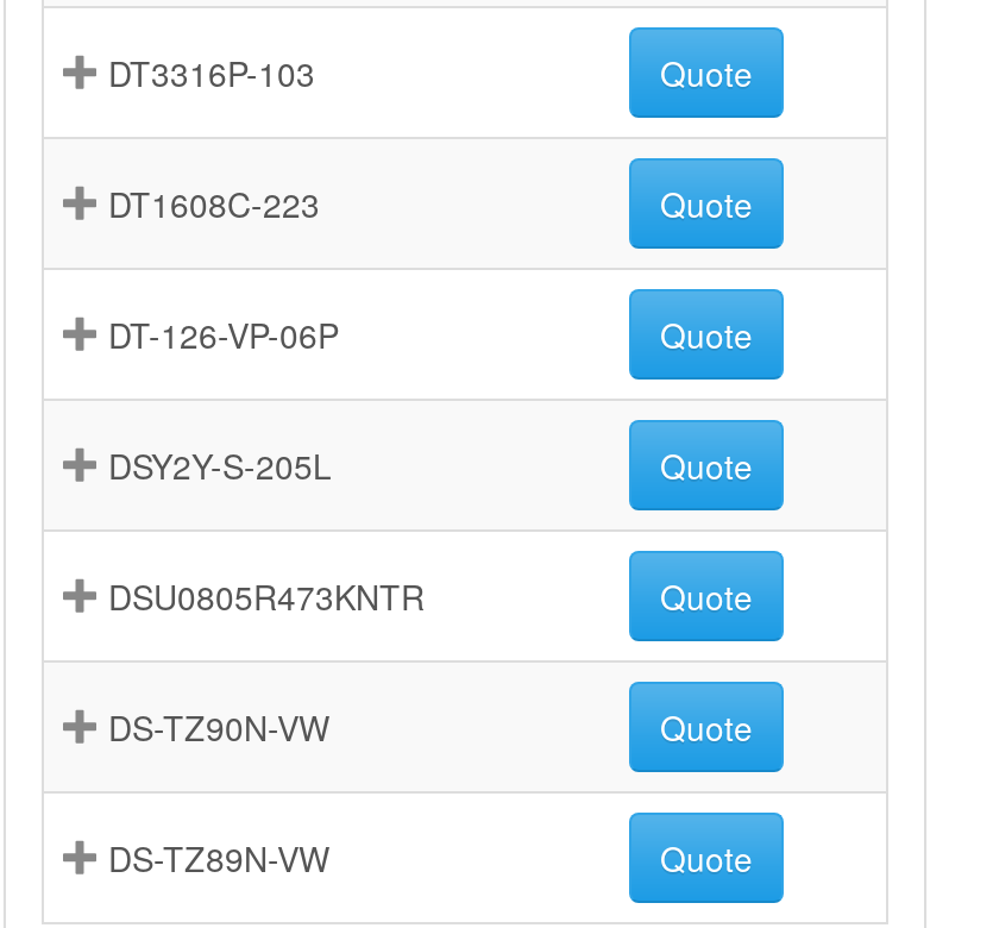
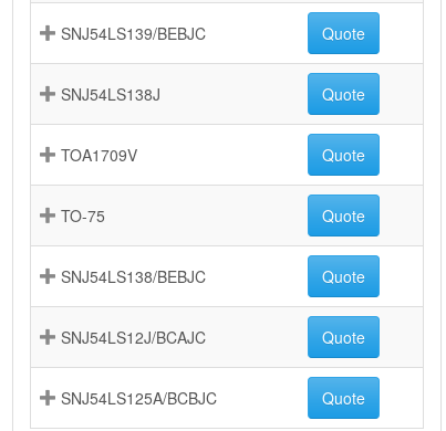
[108,49,315,96] DT3316P-103 -> [61,22,206,44] SNJ54LS139/BEBJC
[108,180,320,227] DT1608C-223 -> [61,83,160,105] SNJ54LS138J
[108,311,339,358] DT-126-VP-06P -> [61,144,137,166] TOA1709V
[108,441,332,489] DSY2Y-S-205L -> [61,204,105,227] TO-75
[108,572,425,620] DSU0805R473KNTR -> [61,265,206,287] SNJ54LS138/BEBJC
[108,703,329,751] DS-TZ90N-VW -> [61,326,206,348] SNJ54LS12J/BCAJC
[108,834,329,882] DS-TZ89N-VW -> [61,387,217,409] SNJ54LS125A/BCBJC

